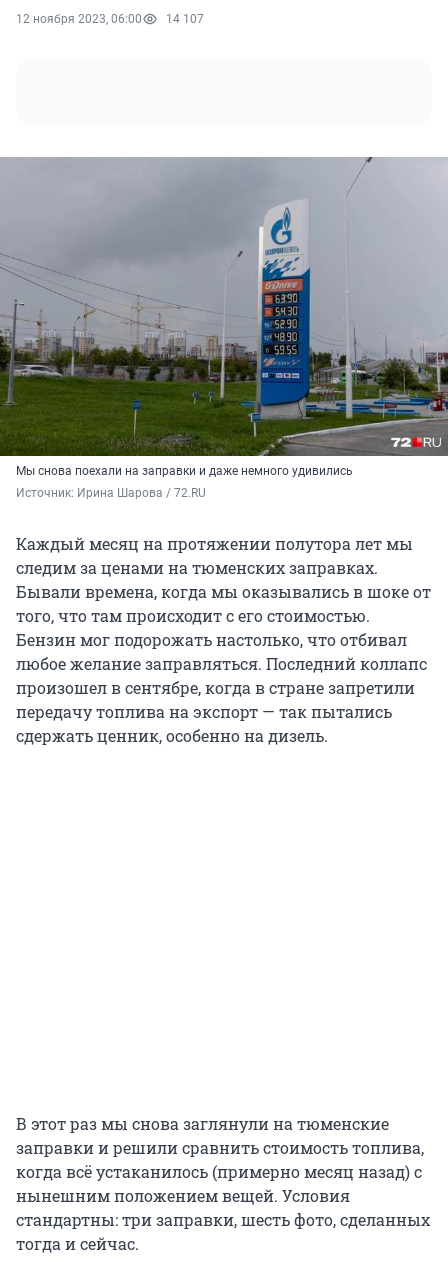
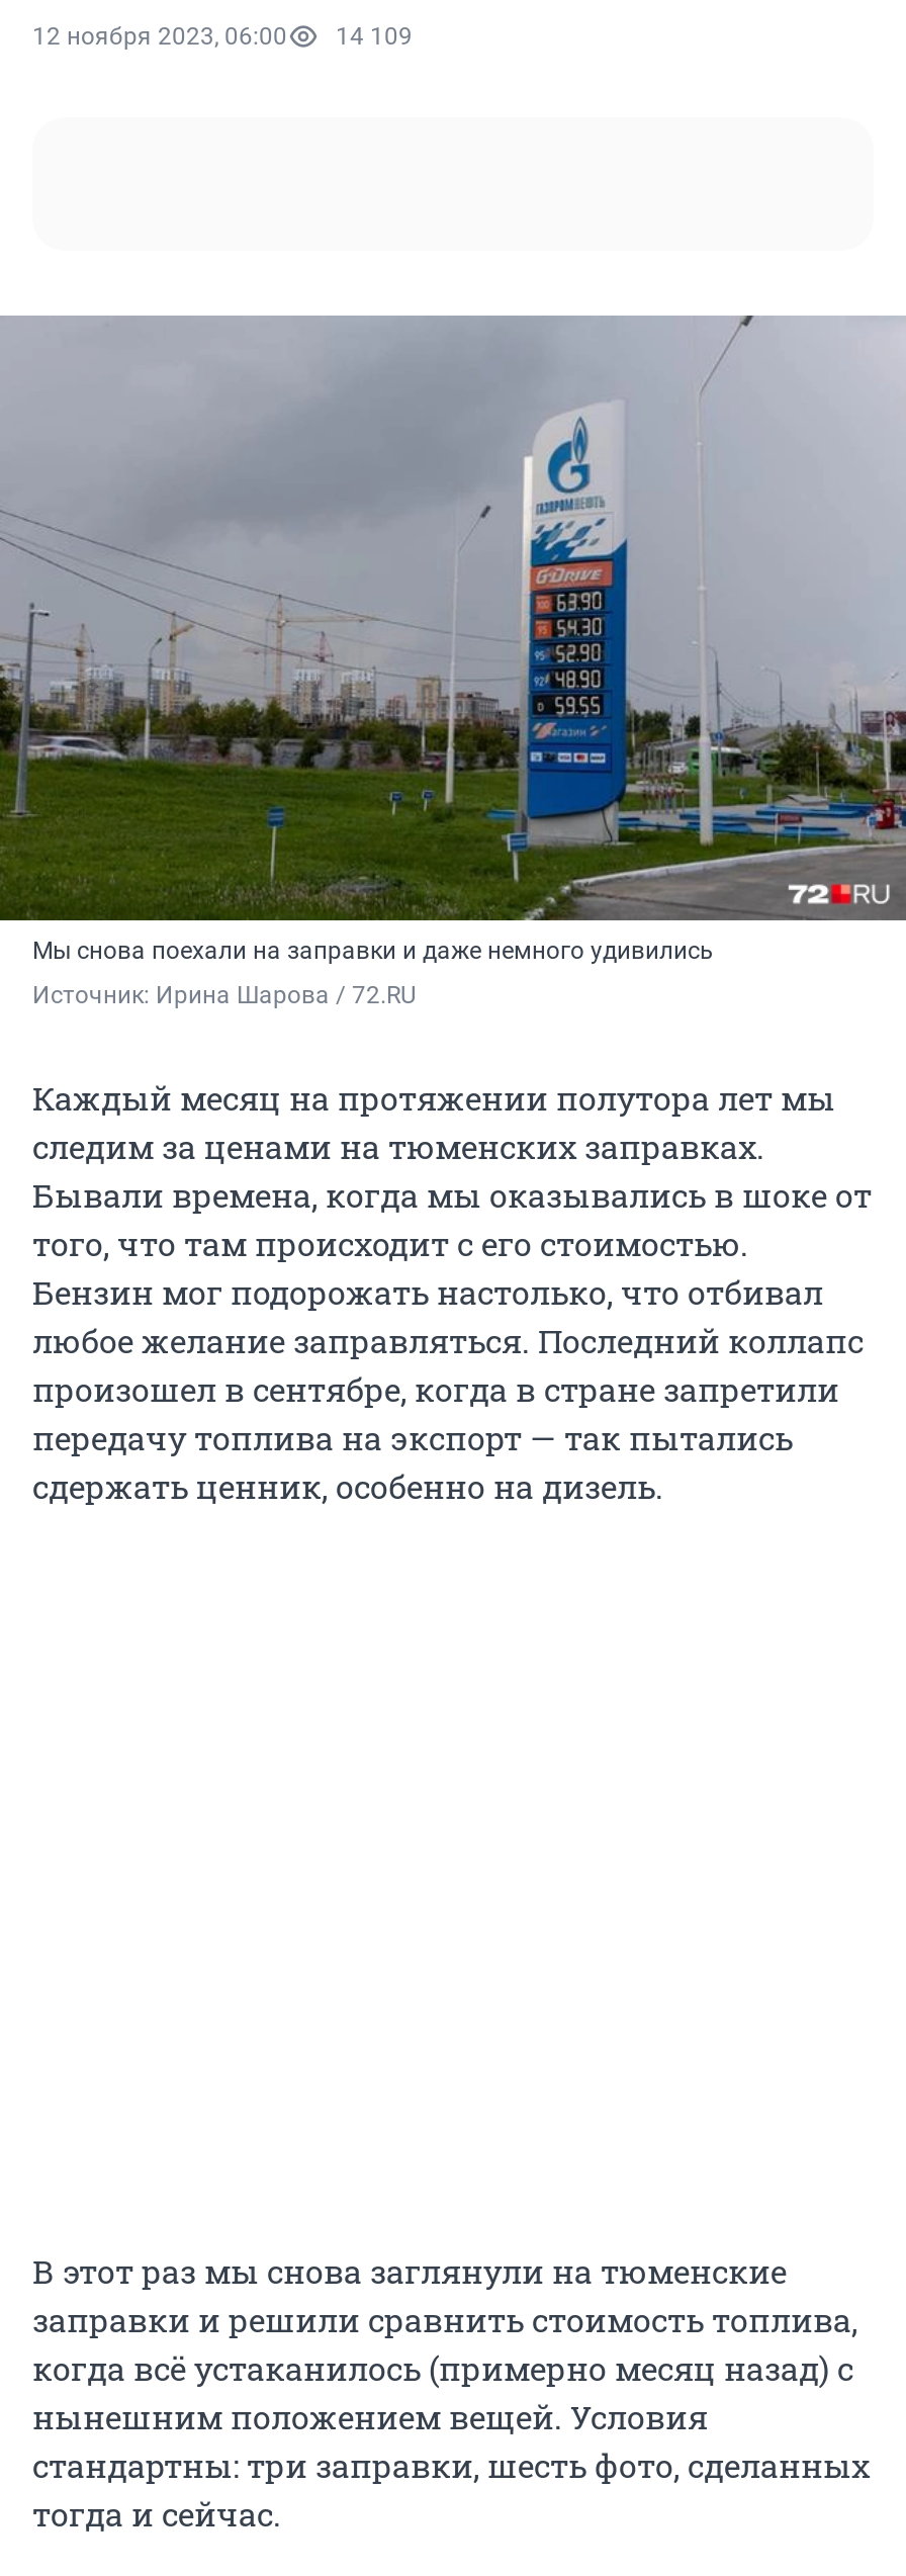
[16,12,204,26] 12 ноября 2023, 06:00 14 107 -> [32,22,413,51] 12 ноября 2023, 06:00 14 109

